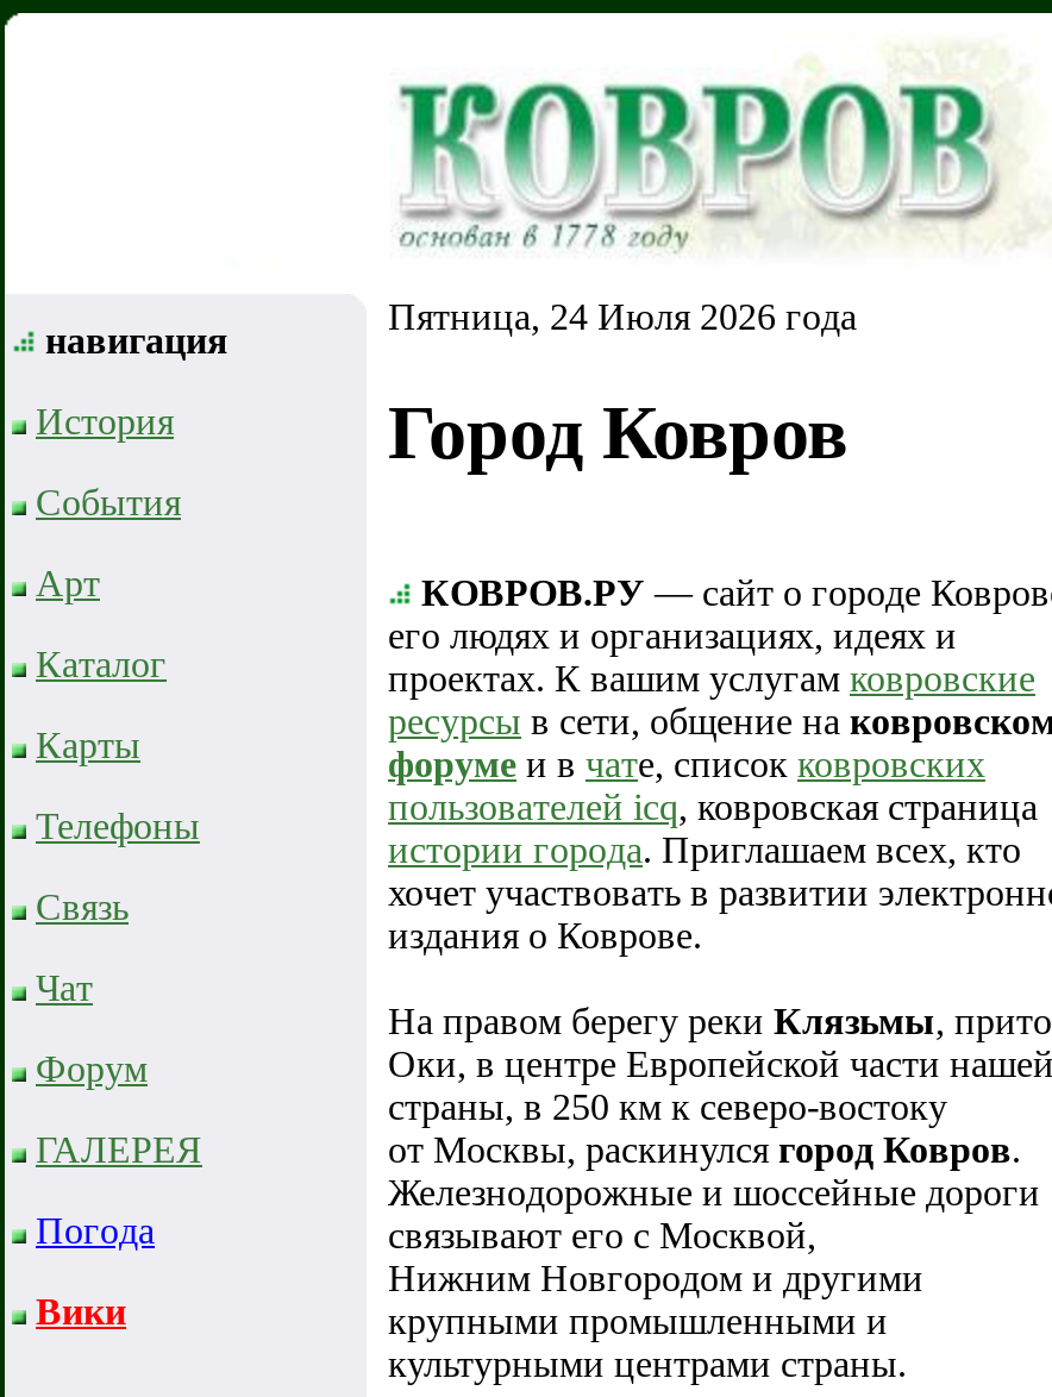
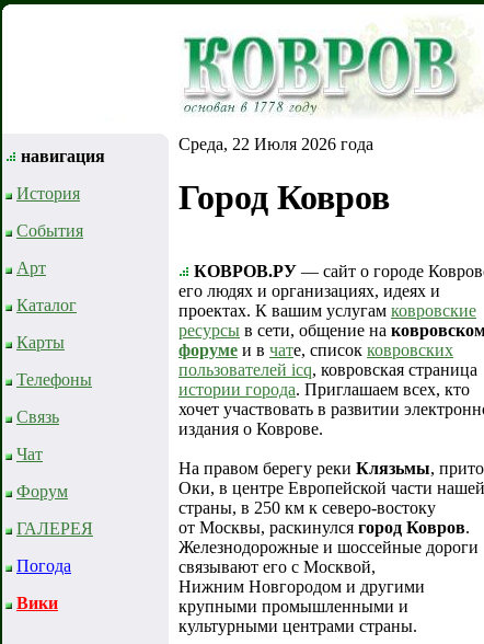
[388,296,857,337] Пятница, 24 Июля 2026 года -> [178,135,373,153] Среда, 22 Июля 2026 года

